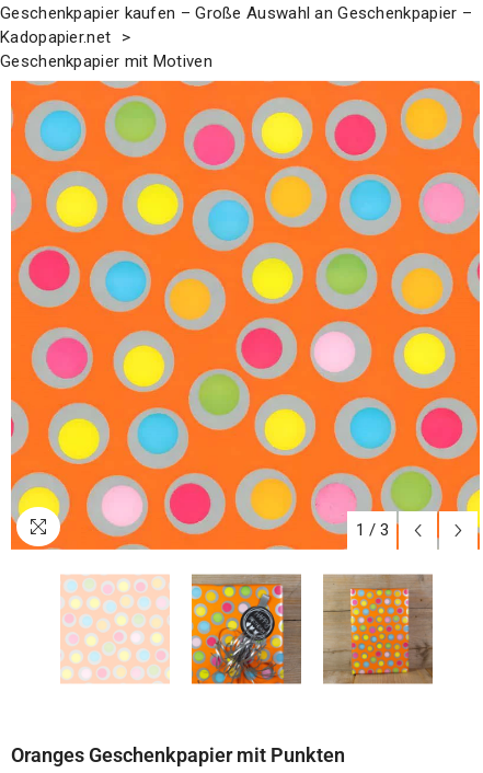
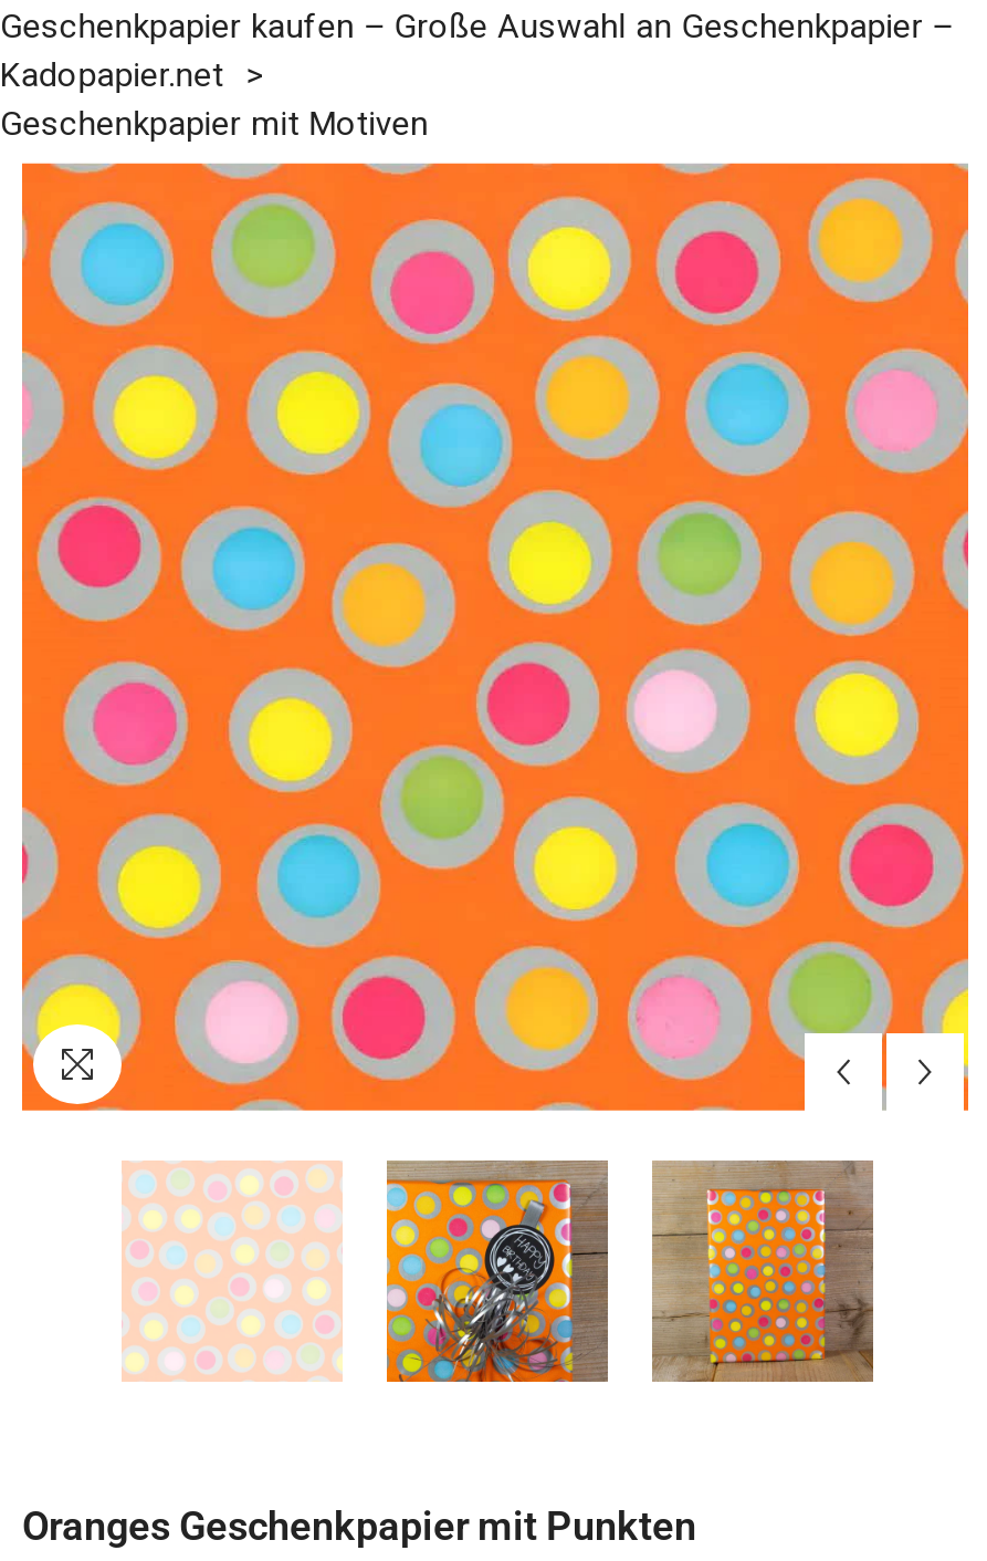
[355,520,388,540] 1 / 3 -> none

